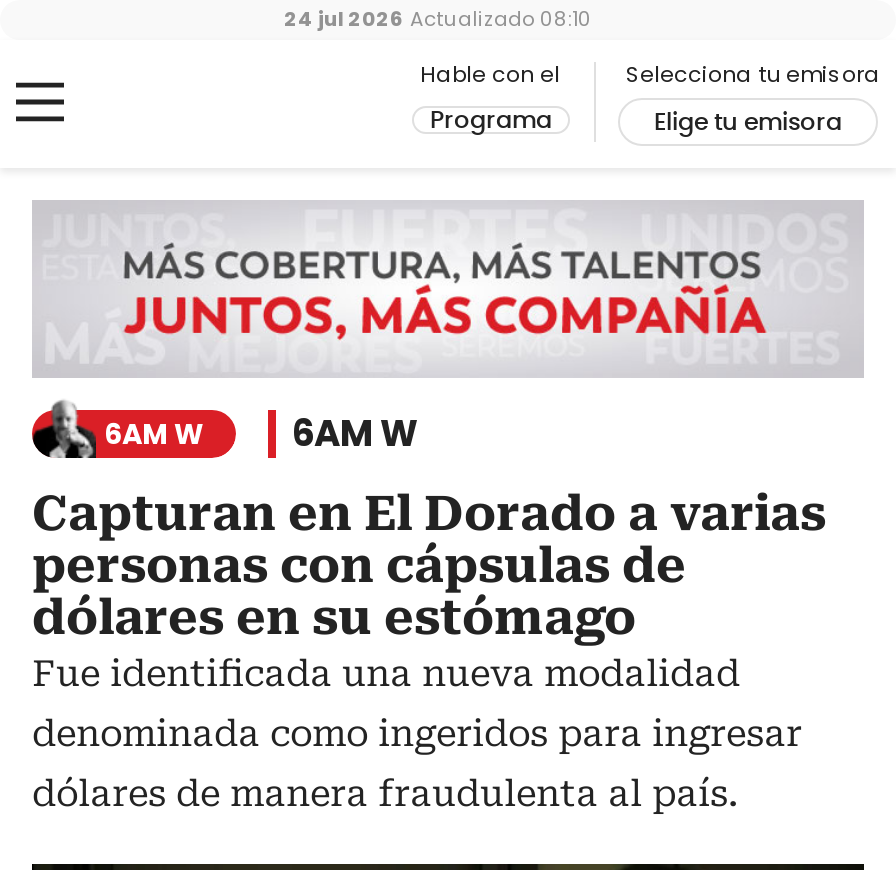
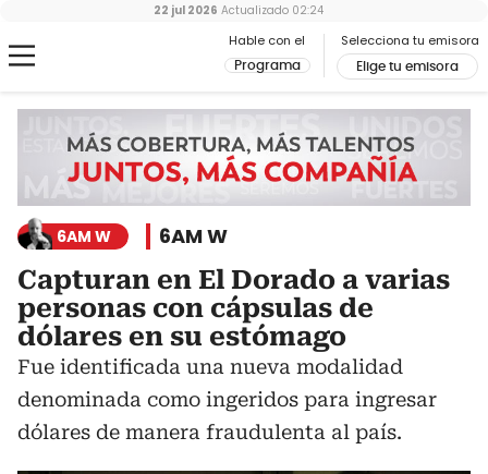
[284,4,592,34] 24 jul 2026 Actualizado 08:10 -> [154,2,324,19] 22 jul 2026 Actualizado 02:24

